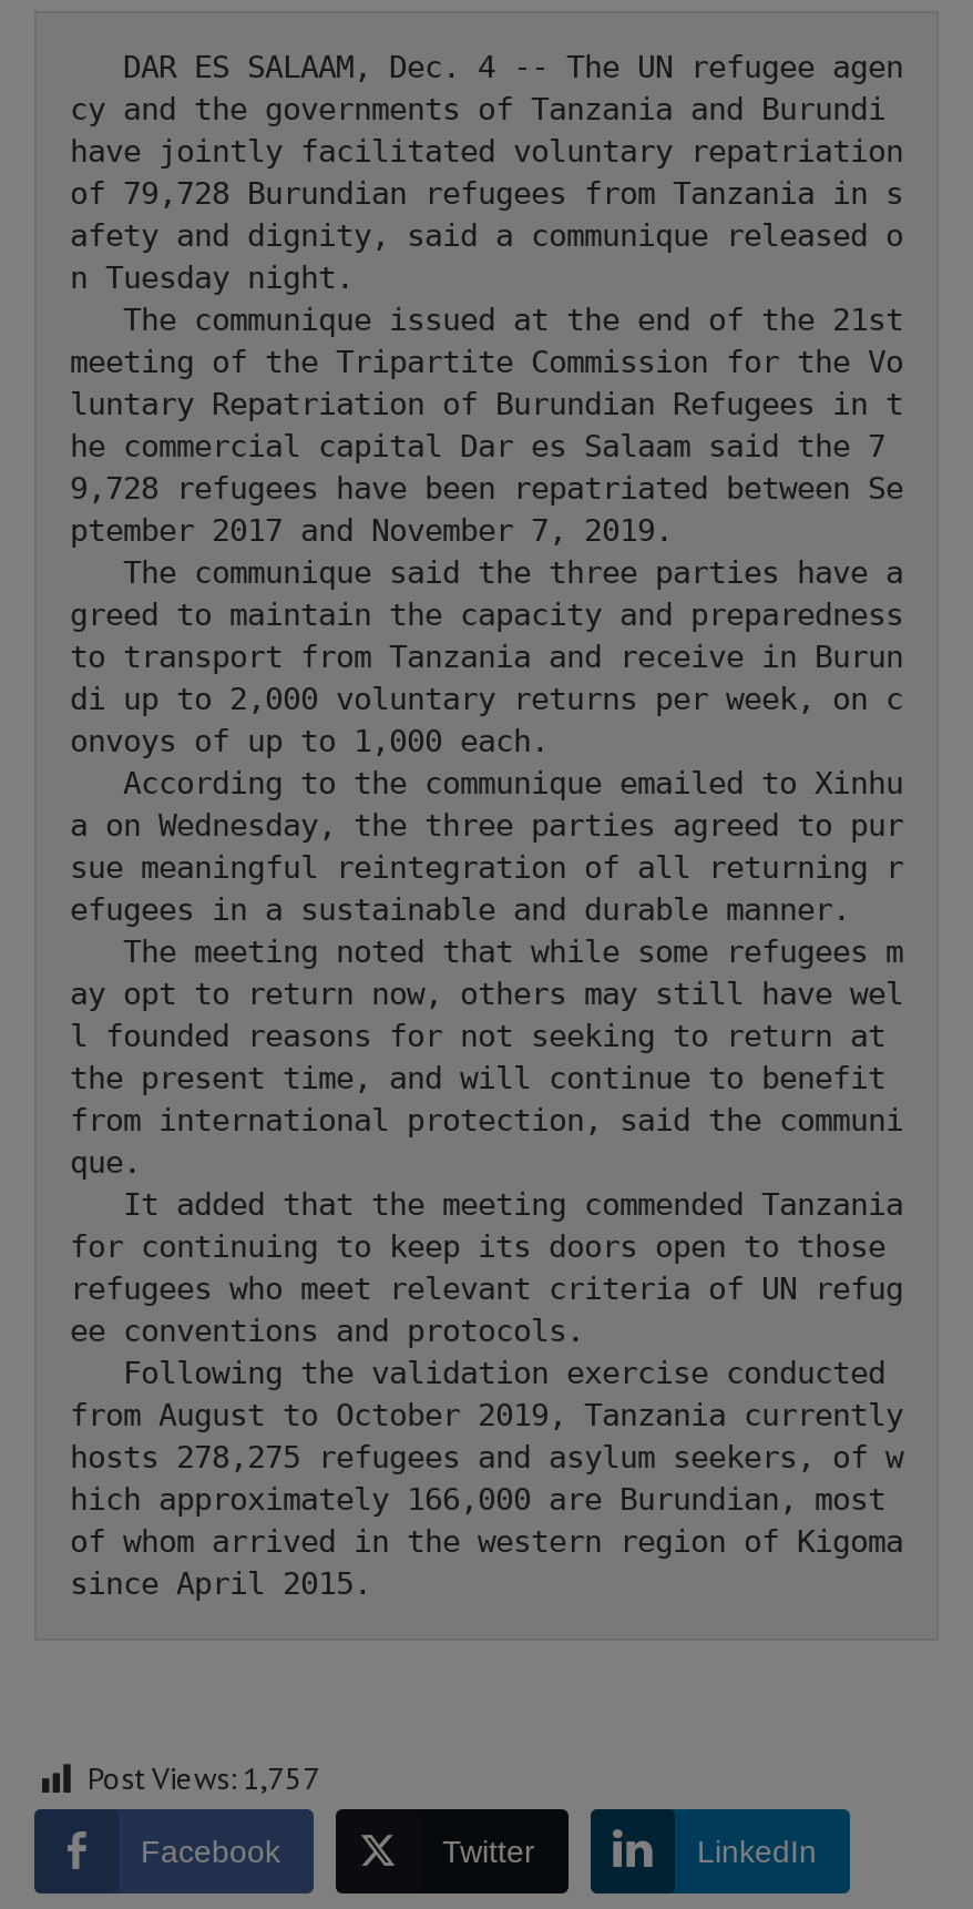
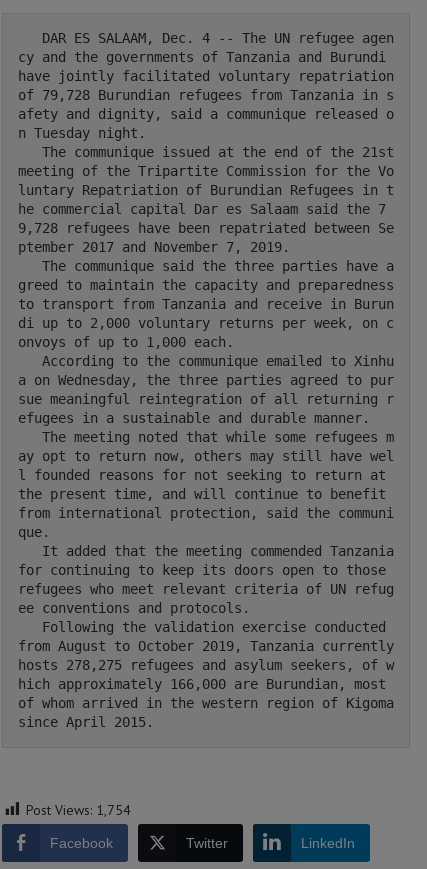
[88,1758,320,1798] Post Views: 1,757 -> [26,801,131,819] Post Views: 1,754

